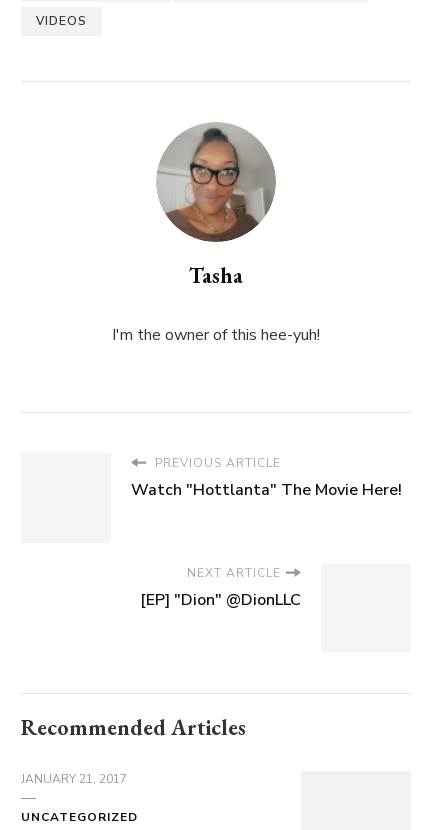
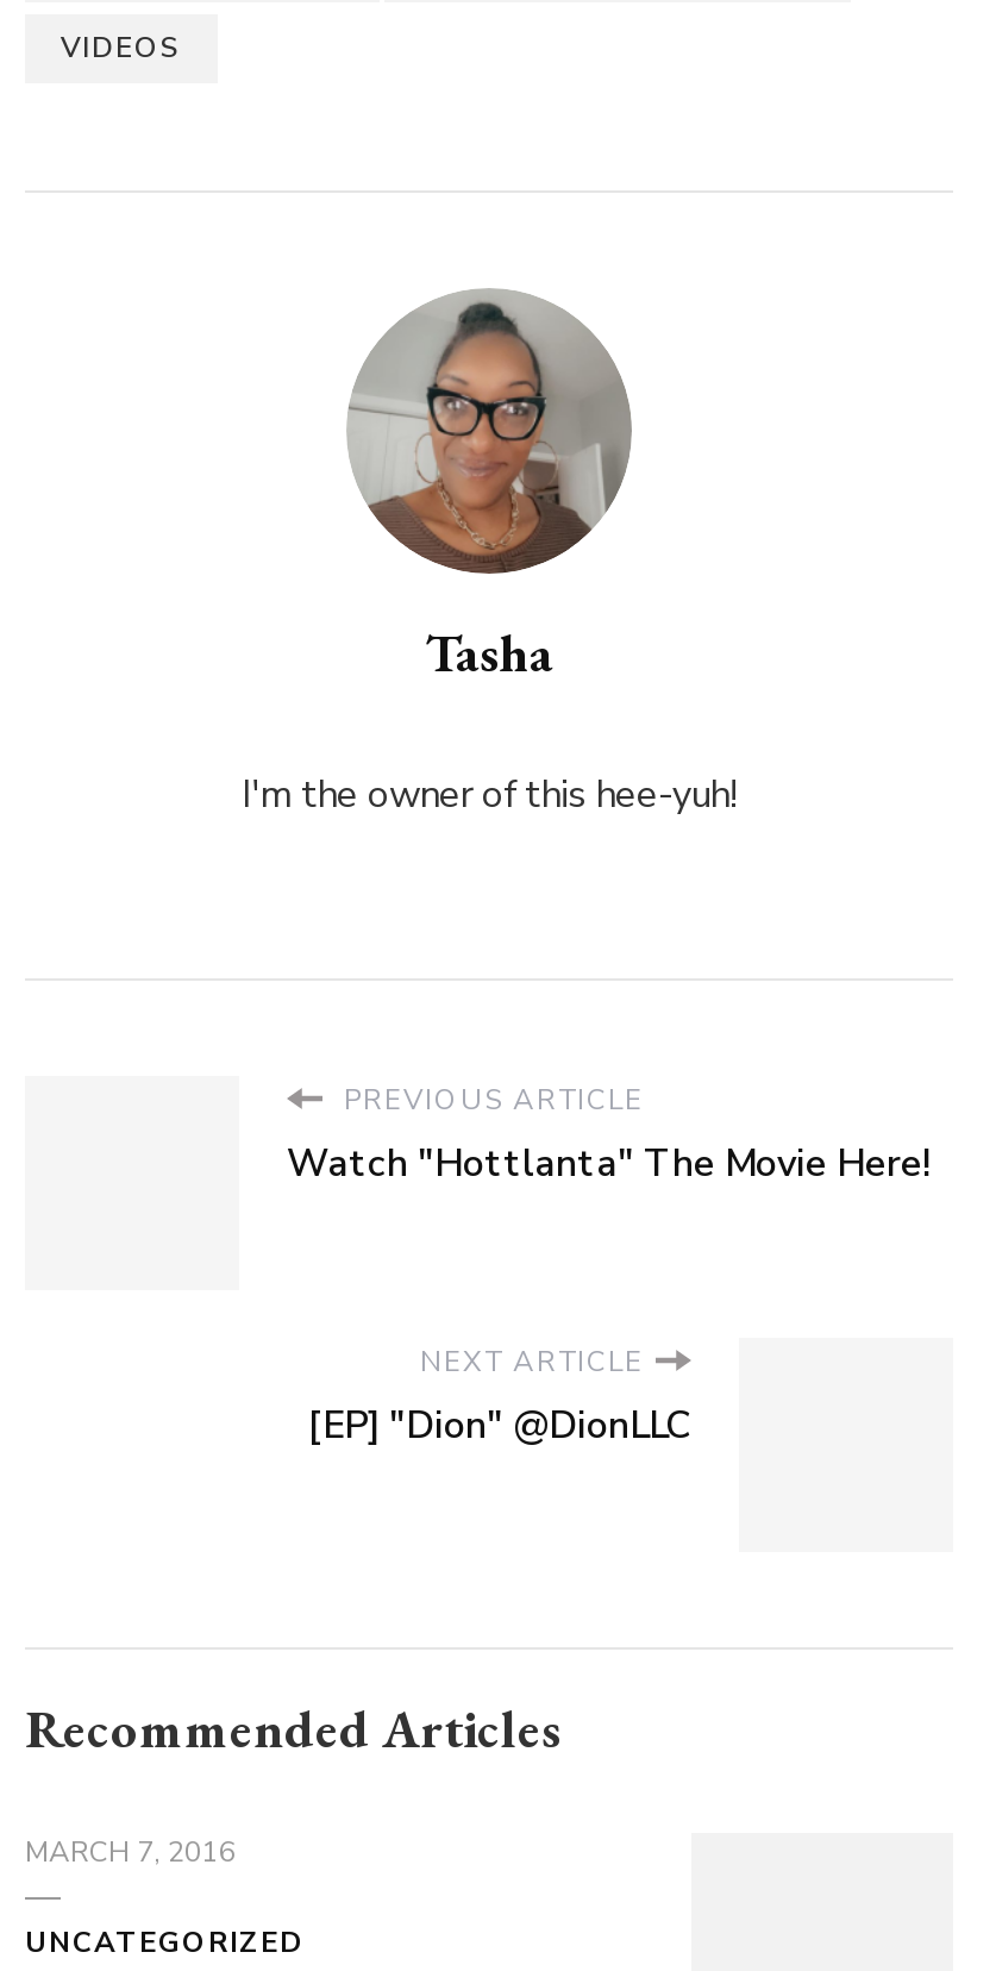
[21,771,127,787] JANUARY 21, 2017 -> [25,1832,234,1870] MARCH 7, 2016

